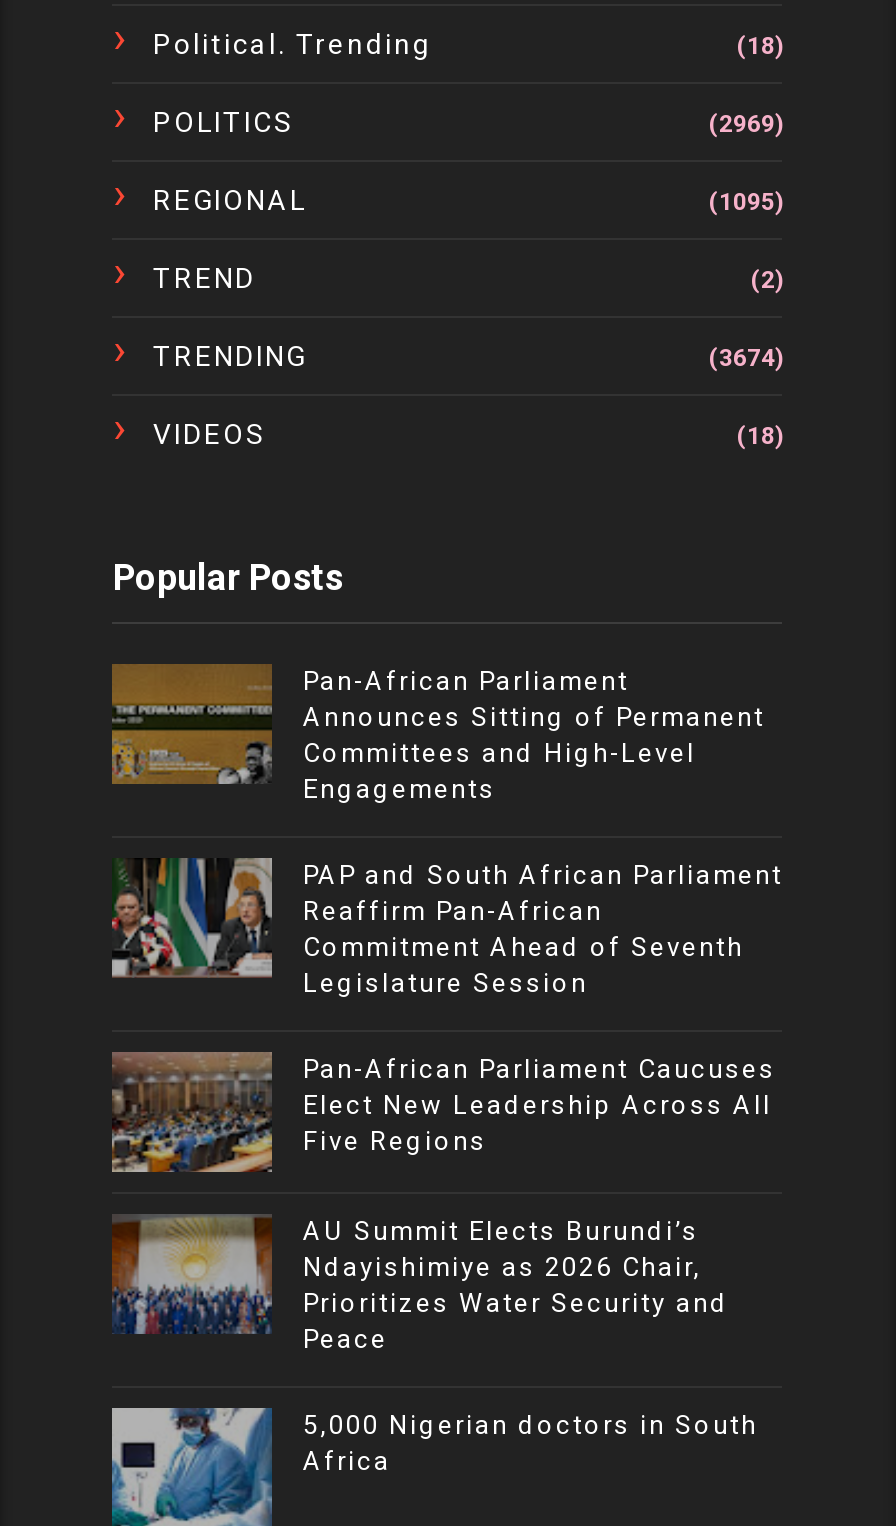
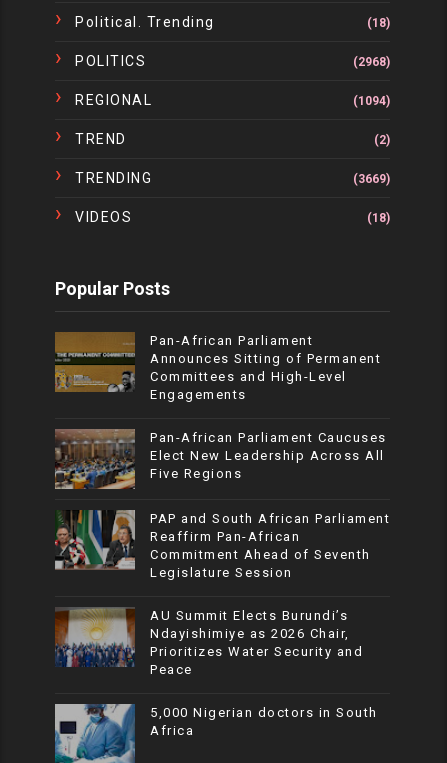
[709,111,783,139] (2969) -> [353,55,390,69] (2968)
[709,189,783,217] (1095) -> [353,94,390,108] (1094)
[709,345,783,373] (3674) -> [353,172,390,186] (3669)
moved [110,854,783,999] -> [54,508,390,580]: [image] | PAP and South African Parliament | Reaffirm Pan-African | Commitment Ahead of Seventh | Legislature Session
moved [110,1052,776,1174] -> [54,428,387,490]: [image] | Pan-African Parliament Caucuses | Elect New Leadership Across All | Five Regions

